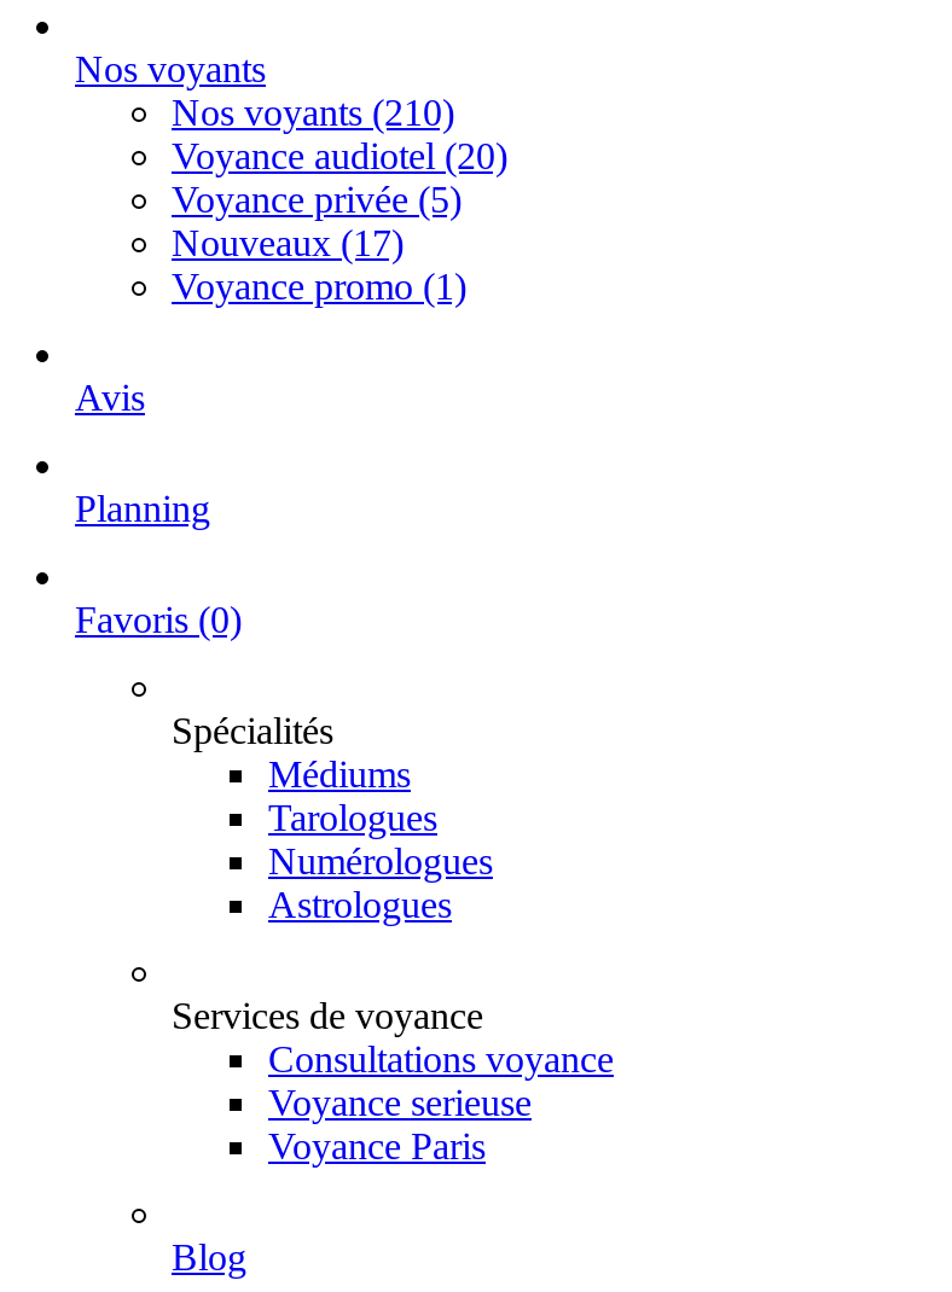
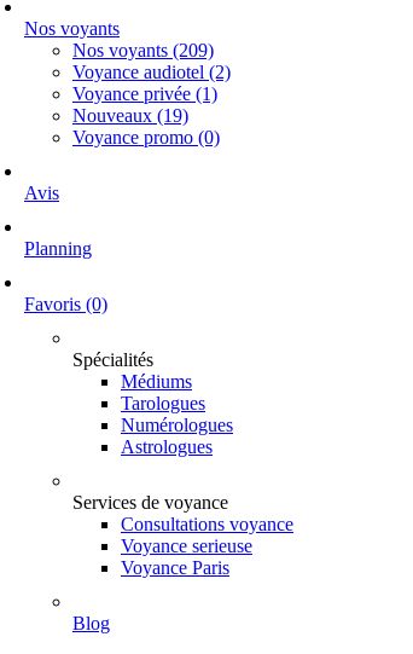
[172,92,454,133] Nos voyants (210) -> [72,40,214,60] Nos voyants (209)
[172,135,507,176] Voyance audiotel (20) -> [72,62,231,82] Voyance audiotel (2)
[172,179,462,220] Voyance privée (5) -> [72,83,217,104] Voyance privée (1)
[172,222,404,263] Nouveaux (17) -> [72,105,188,126] Nouveaux (19)
[172,266,466,307] Voyance promo (1) -> [72,127,220,147] Voyance promo (0)

